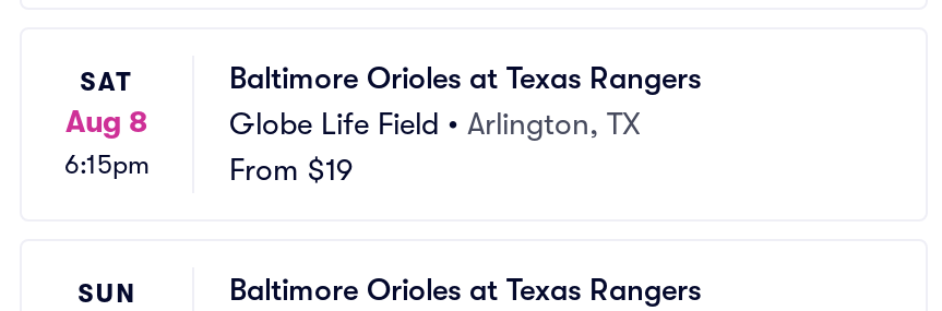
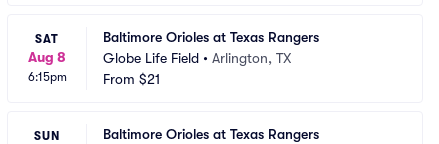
[229,152,354,187] From $19 -> [103,71,160,87] From $21

